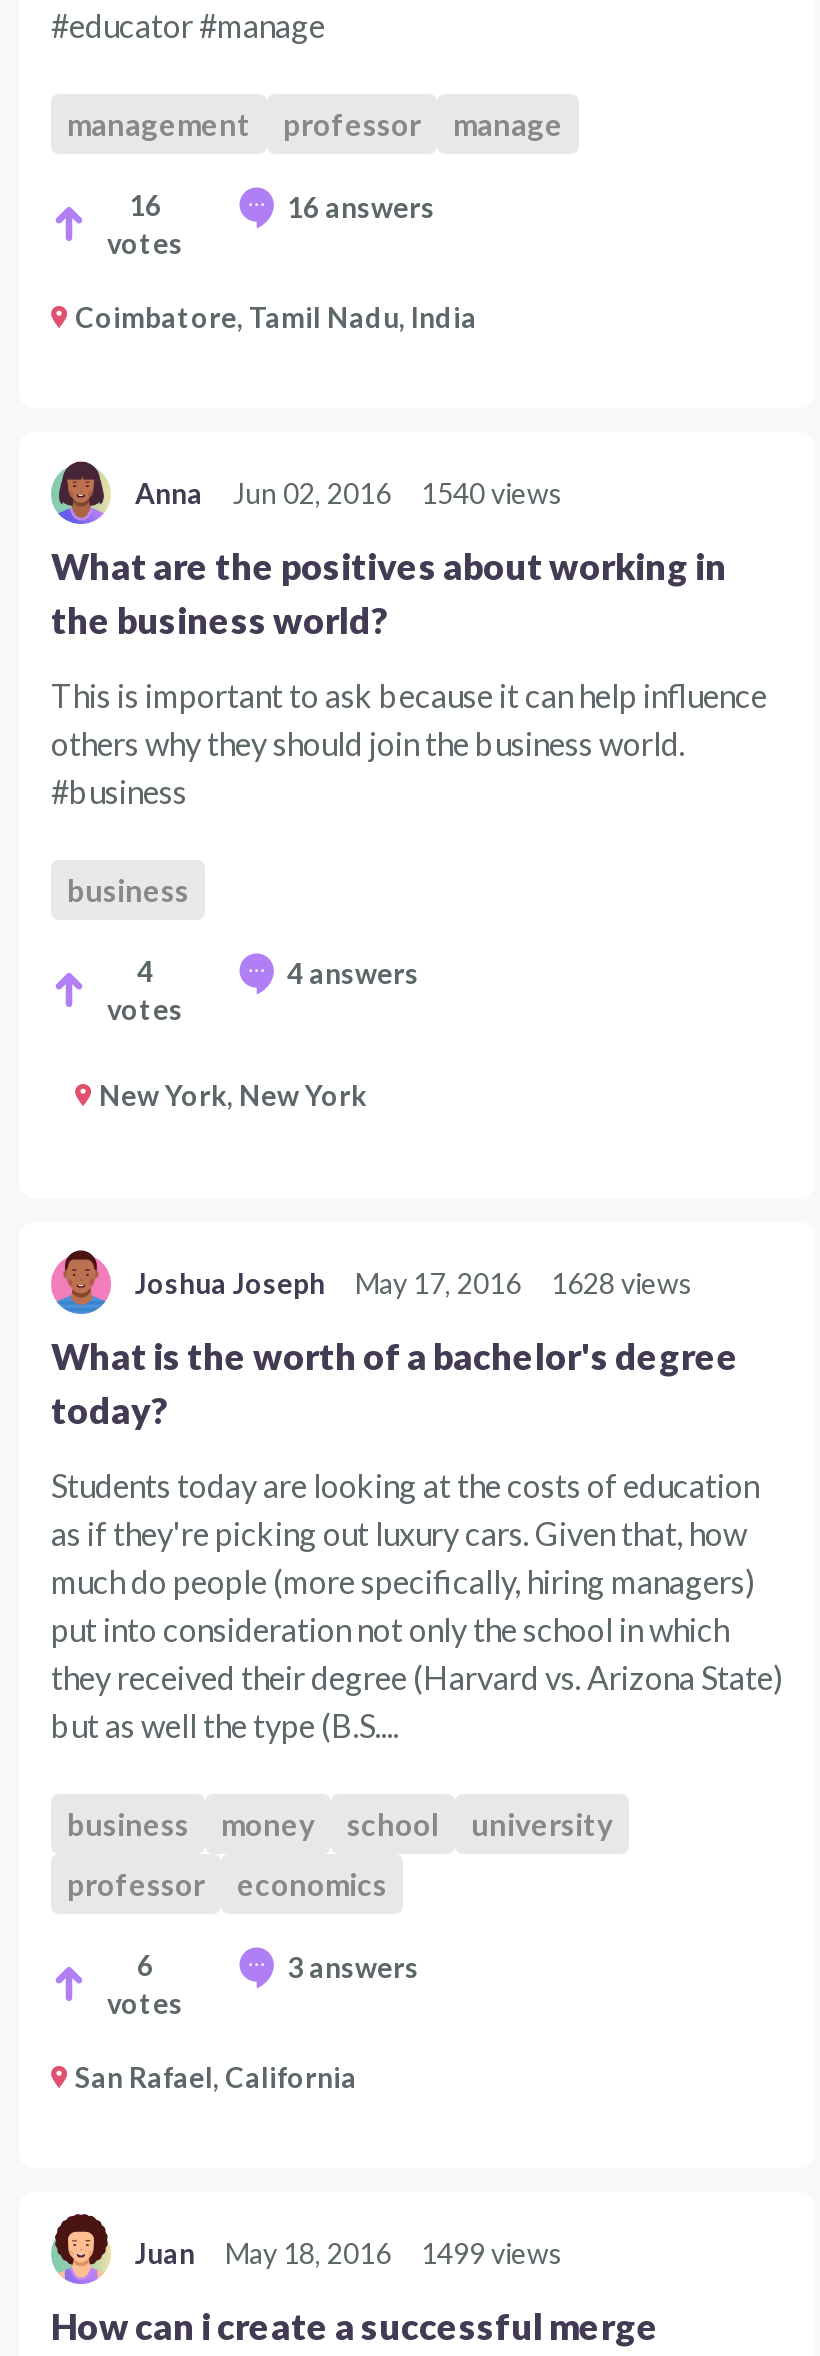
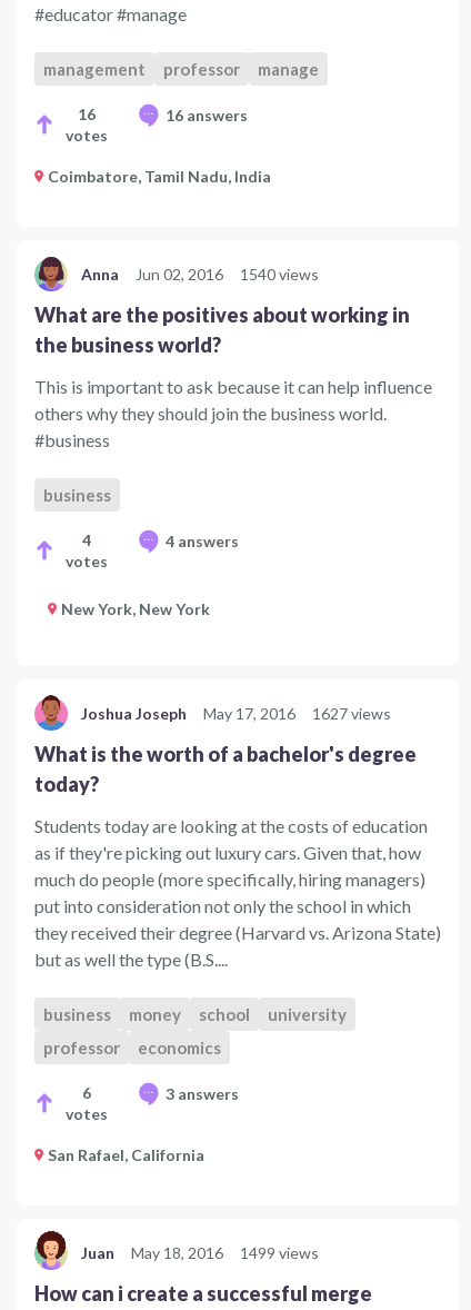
[135,1267,693,1301] Joshua Joseph May 17, 2016 1628 views -> [81,704,391,723] Joshua Joseph May 17, 2016 1627 views

